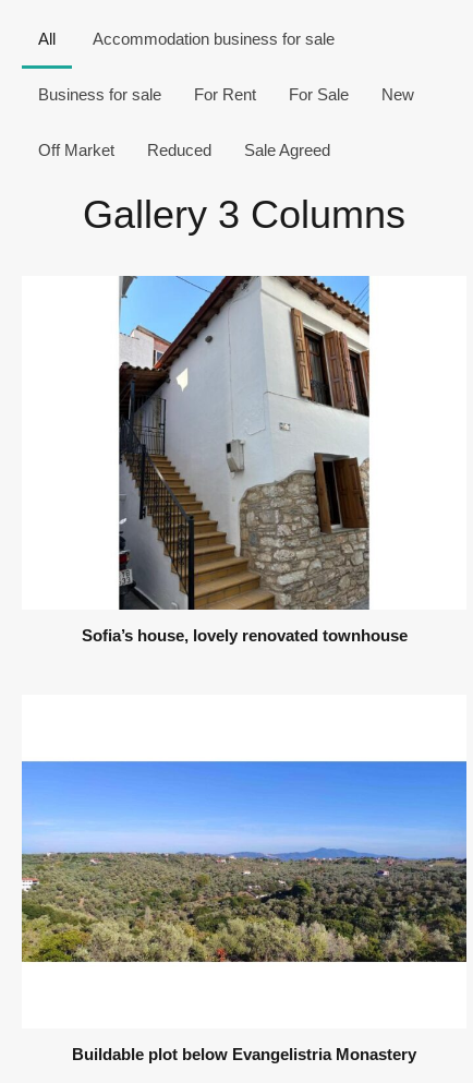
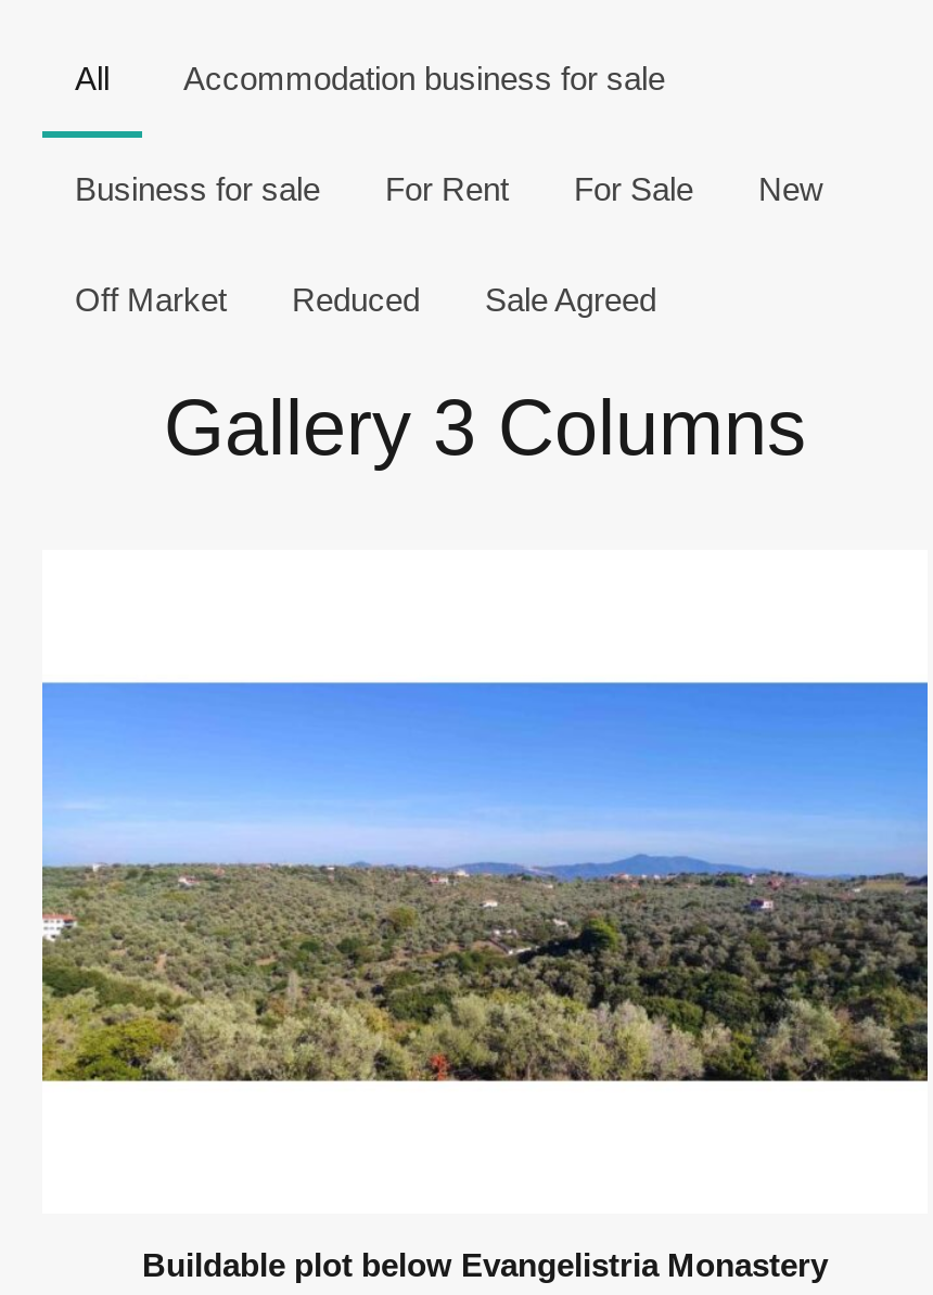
[81,275,407,645] [image] | Sofia’s house, lovely renovated townhouse -> none

